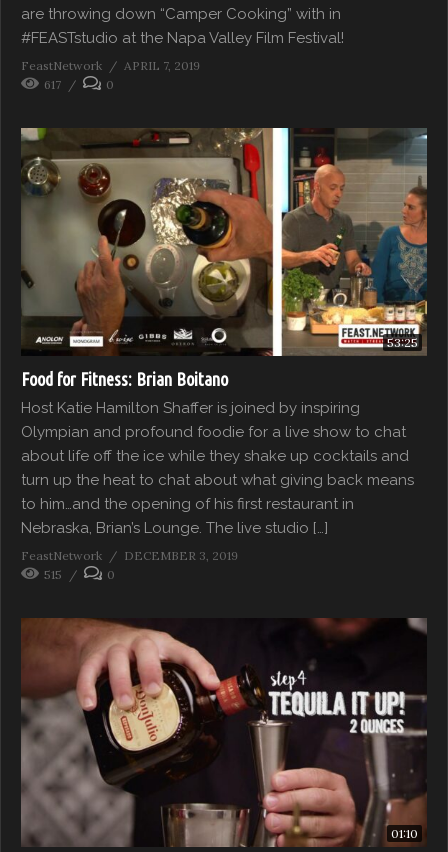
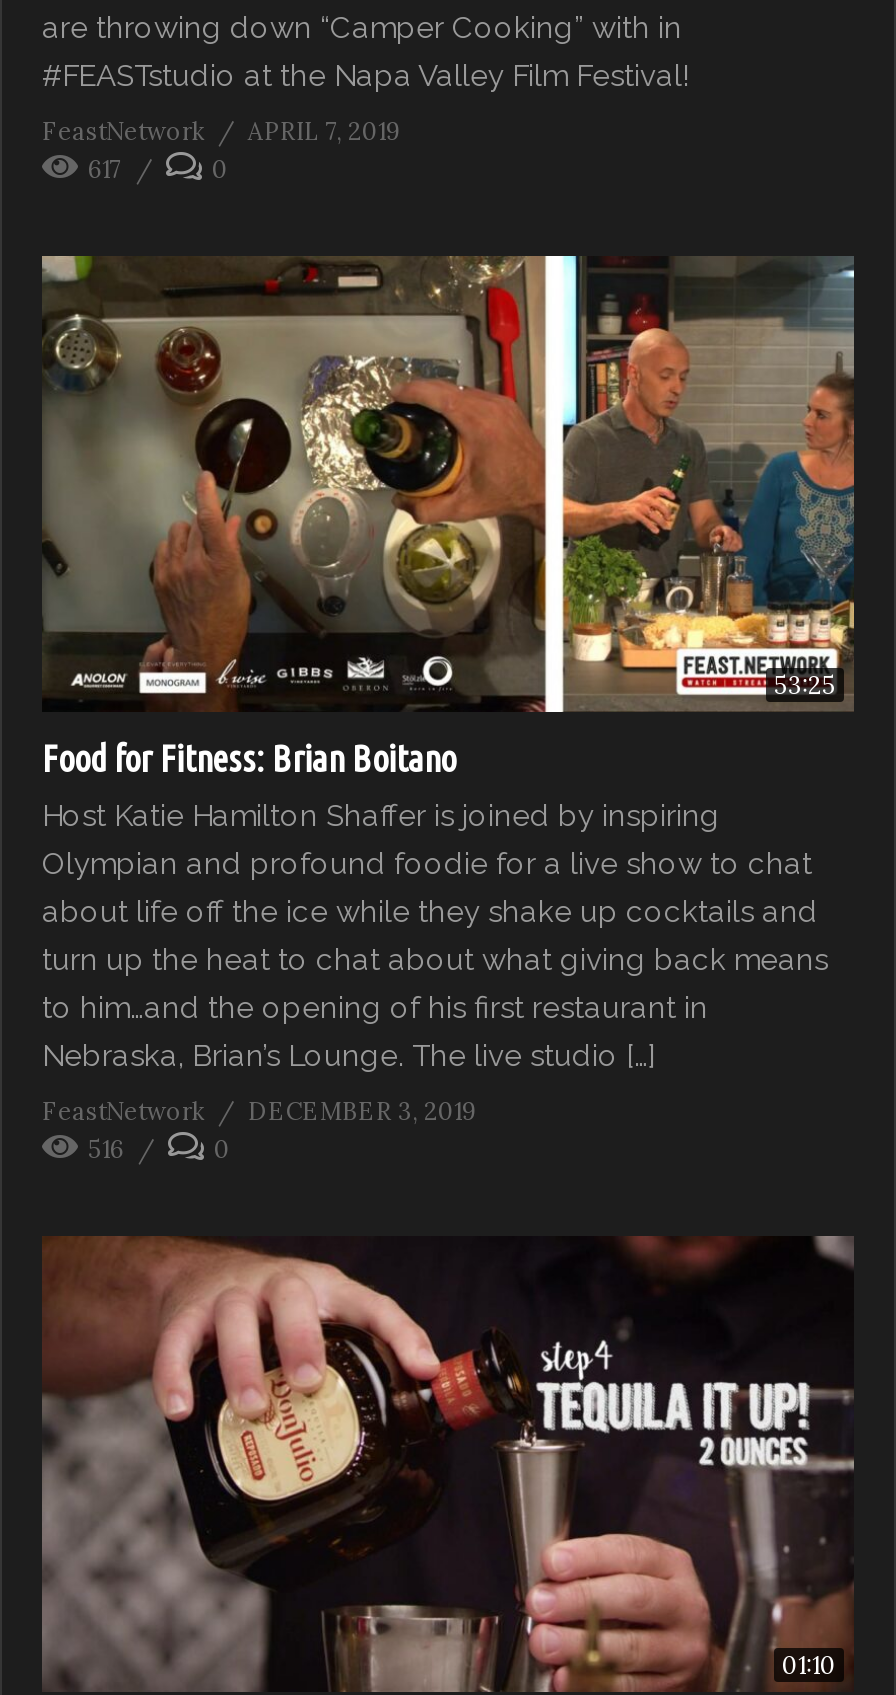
[44,567,62,582] 515 -> [88,1134,124,1164] 516

